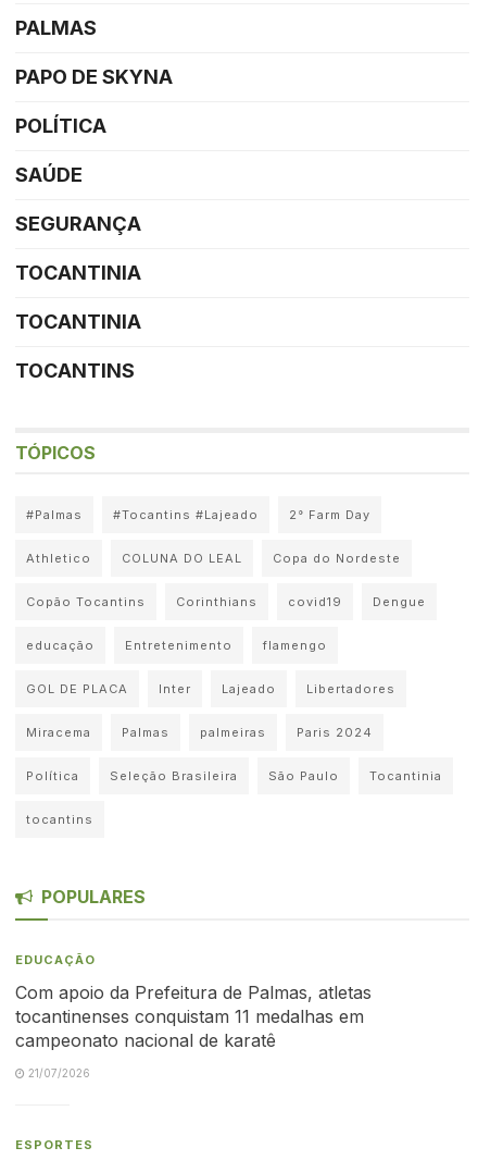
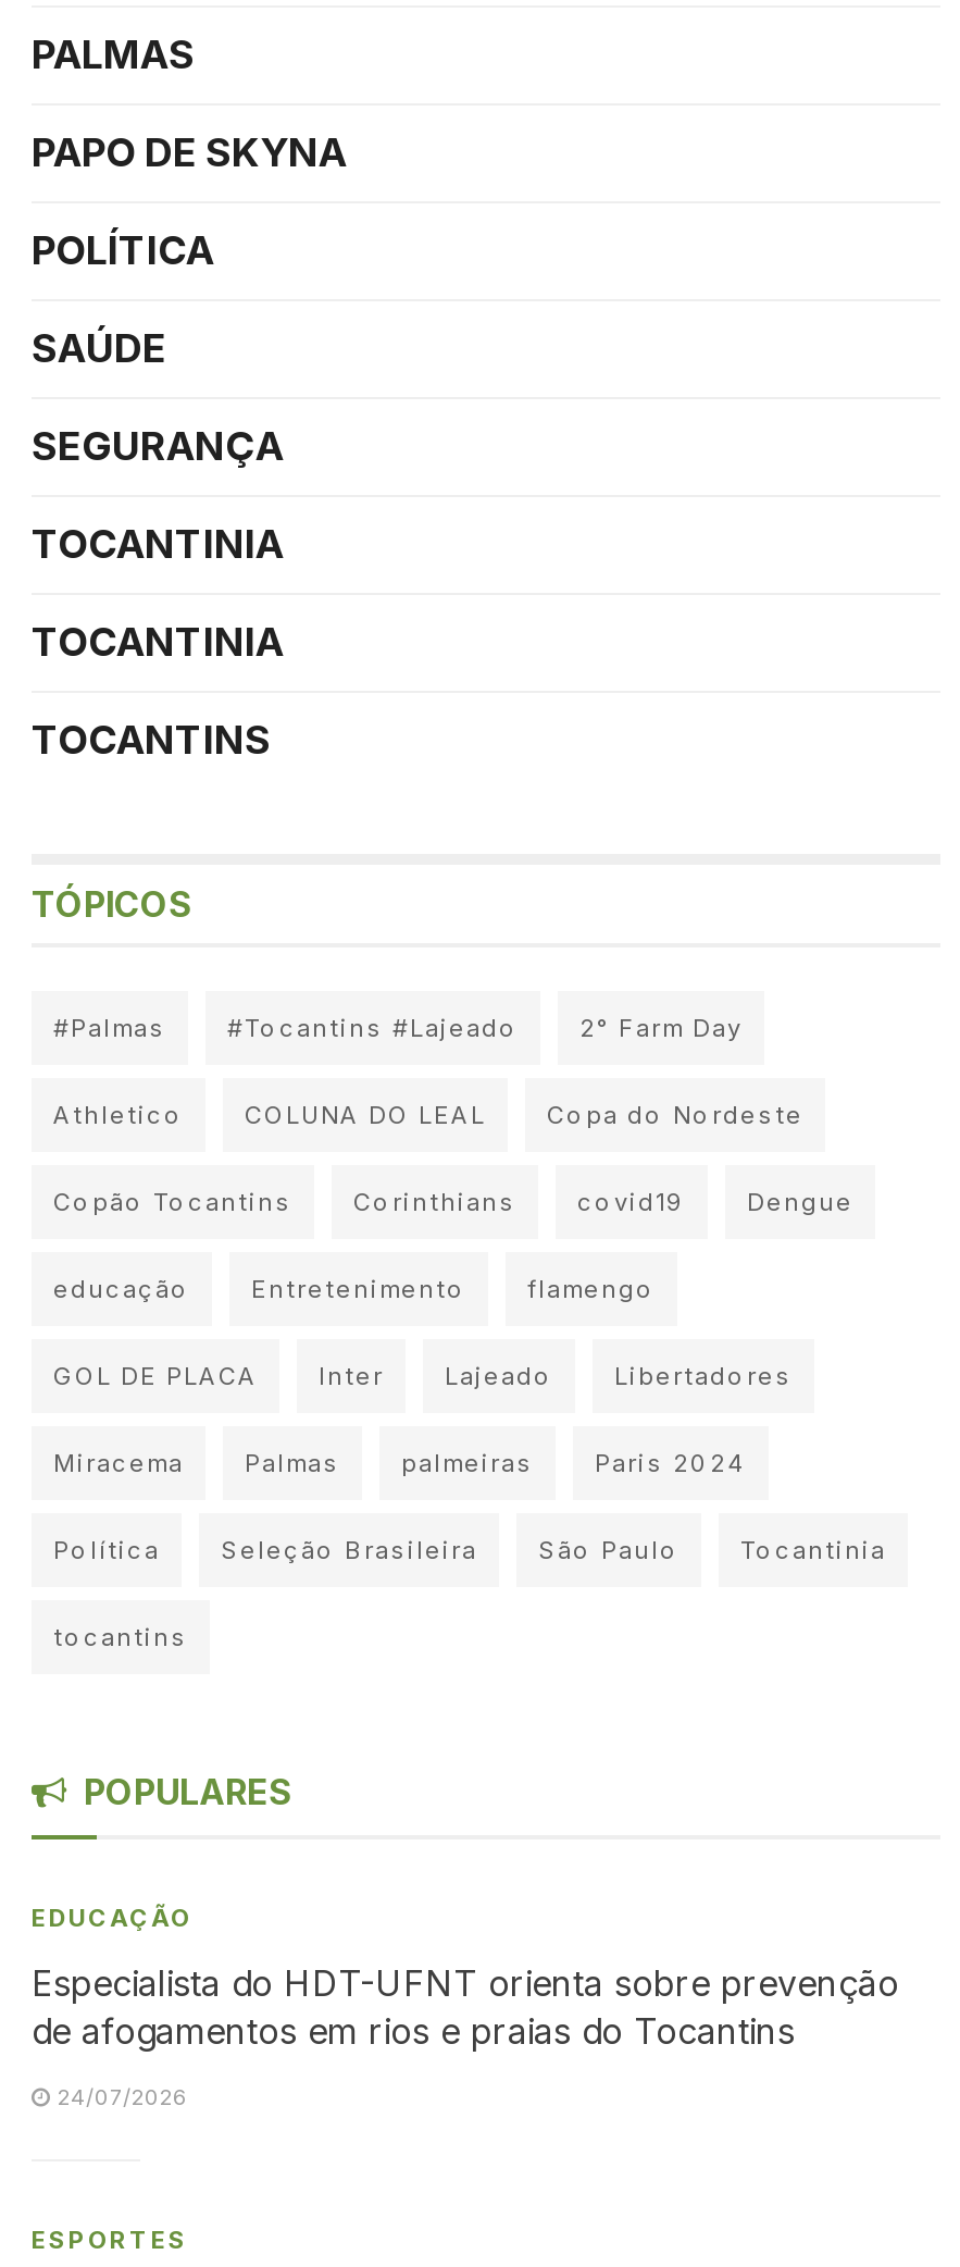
[15,981,372,1051] Com apoio da Prefeitura de Palmas, atletas | tocantinenses conquistam 11 medalhas em | campeonato nacional de karatê -> [32,1961,899,2052] Especialista do HDT-UFNT orienta sobre prevenção | de afogamentos em rios e praias do Tocantins
[25,1066,90,1079] 21/07/2026 -> [51,2083,188,2109] 24/07/2026

